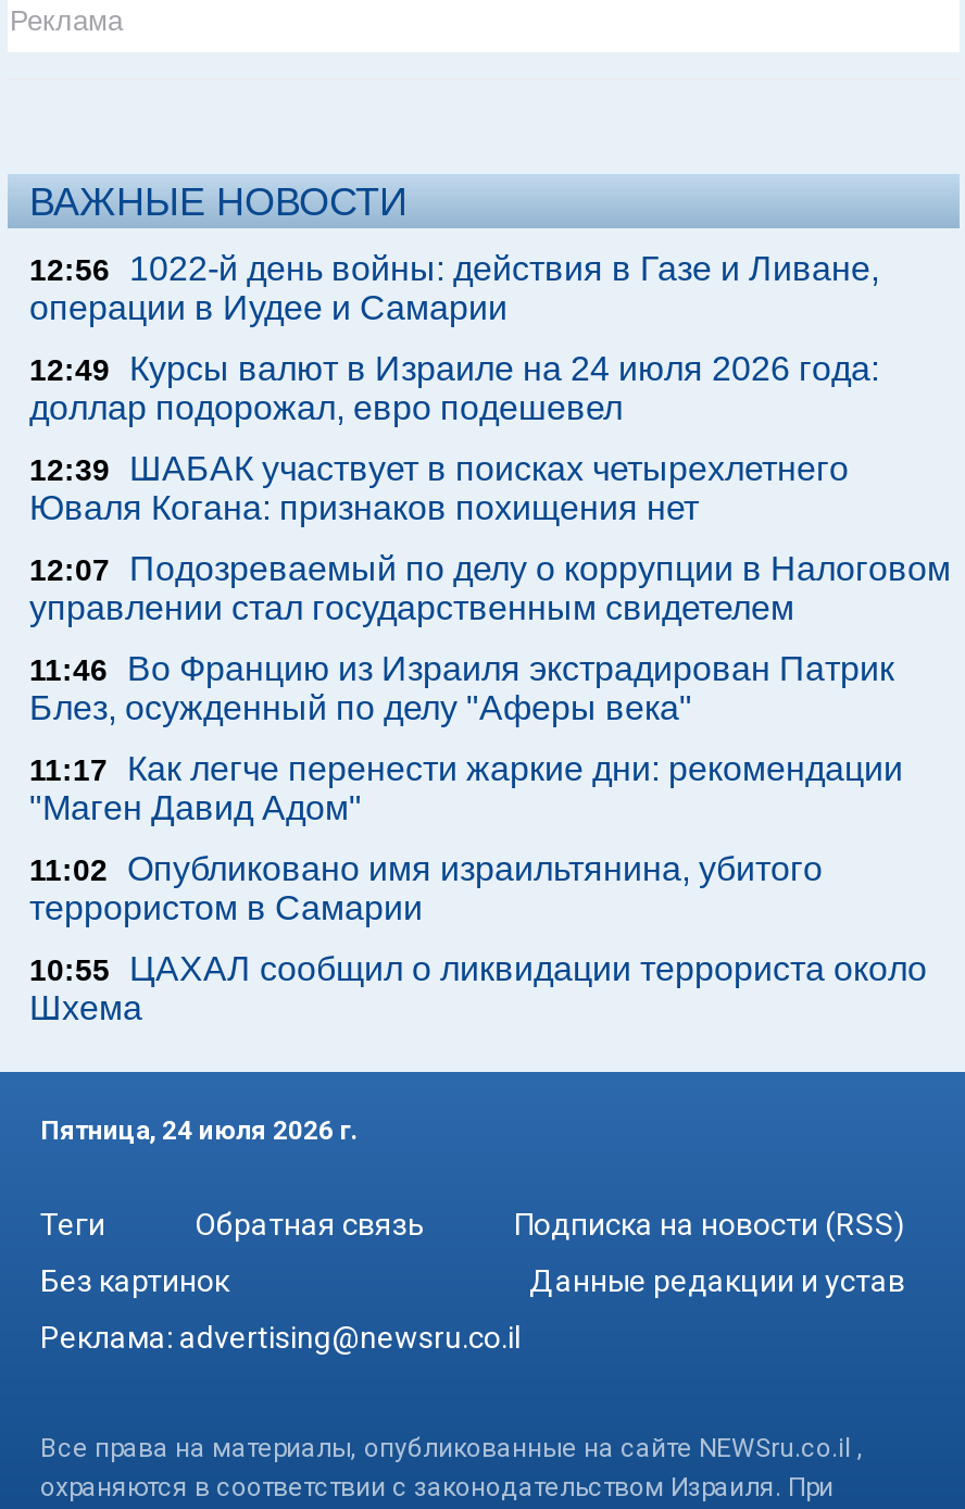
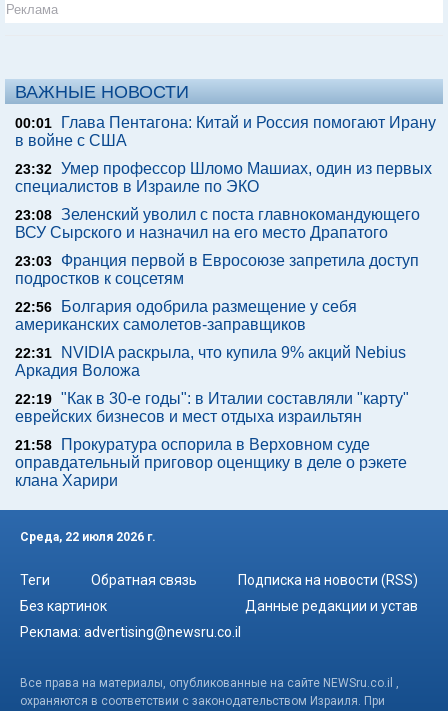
[29,251,879,327] 12:56 1022-й день войны: действия в Газе и Ливане, | операции в Иудее и Самарии -> [15,114,436,149] 00:01 Глава Пентагона: Китай и Россия помогают Ирану | в войне с США
[29,351,879,427] 12:49 Курсы валют в Израиле на 24 июля 2026 года: | доллар подорожал, евро подешевел -> [15,160,432,195] 23:32 Умер профессор Шломо Машиах, один из первых | специалистов в Израиле по ЭКО
[29,451,849,527] 12:39 ШАБАК участвует в поисках четырехлетнего | Юваля Когана: признаков похищения нет -> [15,206,420,241] 23:08 Зеленский уволил с поста главнокомандующего | ВСУ Сырского и назначил на его место Драпатого
[29,551,951,627] 12:07 Подозреваемый по делу о коррупции в Налоговом | управлении стал государственным свидетелем -> [15,252,419,287] 23:03 Франция первой в Евросоюзе запретила доступ | подростков к соцсетям
[29,651,894,727] 11:46 Во Францию из Израиля экстрадирован Патрик | Блез, осужденный по делу "Аферы века" -> [15,298,357,333] 22:56 Болгария одобрила размещение у себя | американских самолетов-заправщиков
[29,751,903,827] 11:17 Как легче перенести жаркие дни: рекомендации | "Маген Давид Адом" -> [15,344,406,379] 22:31 NVIDIA раскрыла, что купила 9% акций Nebius | Аркадия Воложа
[29,851,823,927] 11:02 Опубликовано имя израильтянина, убитого | террористом в Самарии -> [15,390,409,425] 22:19 "Как в 30-е годы": в Италии составляли "карту" | еврейских бизнесов и мест отдыха израильтян
[29,951,927,1027] 10:55 ЦАХАЛ сообщил о ликвидации террориста около | Шхема -> [15,436,407,489] 21:58 Прокуратура оспорила в Верховном суде | оправдательный приговор оценщику в деле о рэкете | клана Харири
[40,1116,360,1147] Пятница, 24 июля 2026 г. -> [20,530,156,544] Среда, 22 июля 2026 г.

